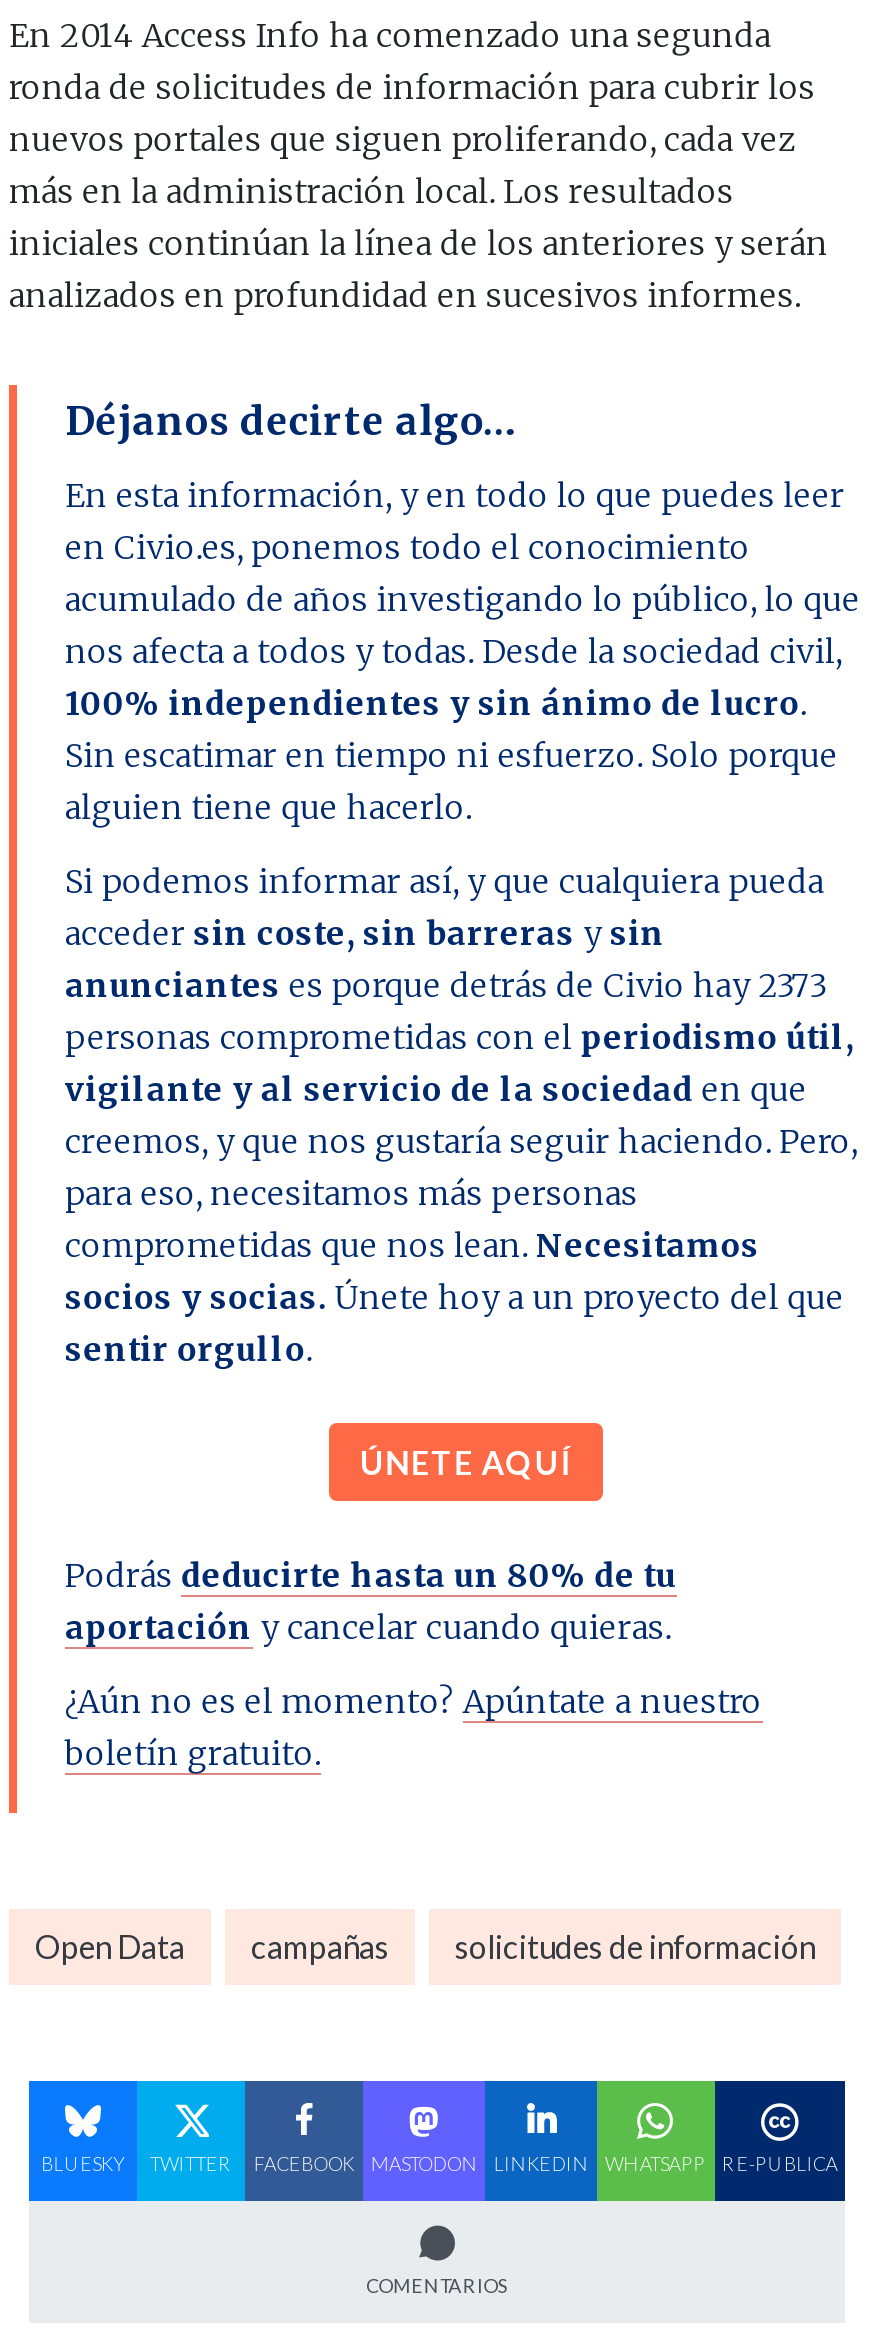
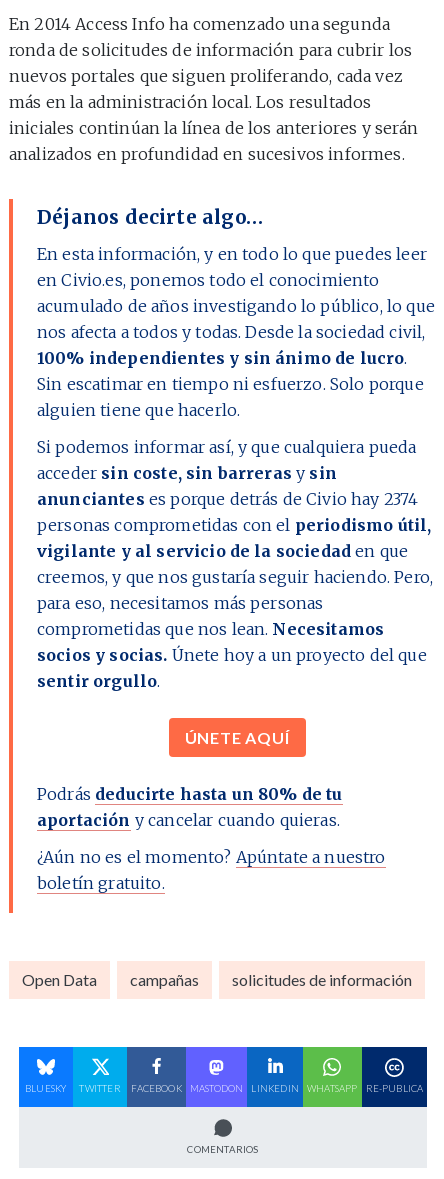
[65,965,826,1005] anunciantes es porque detrás de Civio hay 2373 -> [37,489,418,509] anunciantes es porque detrás de Civio hay 2374

